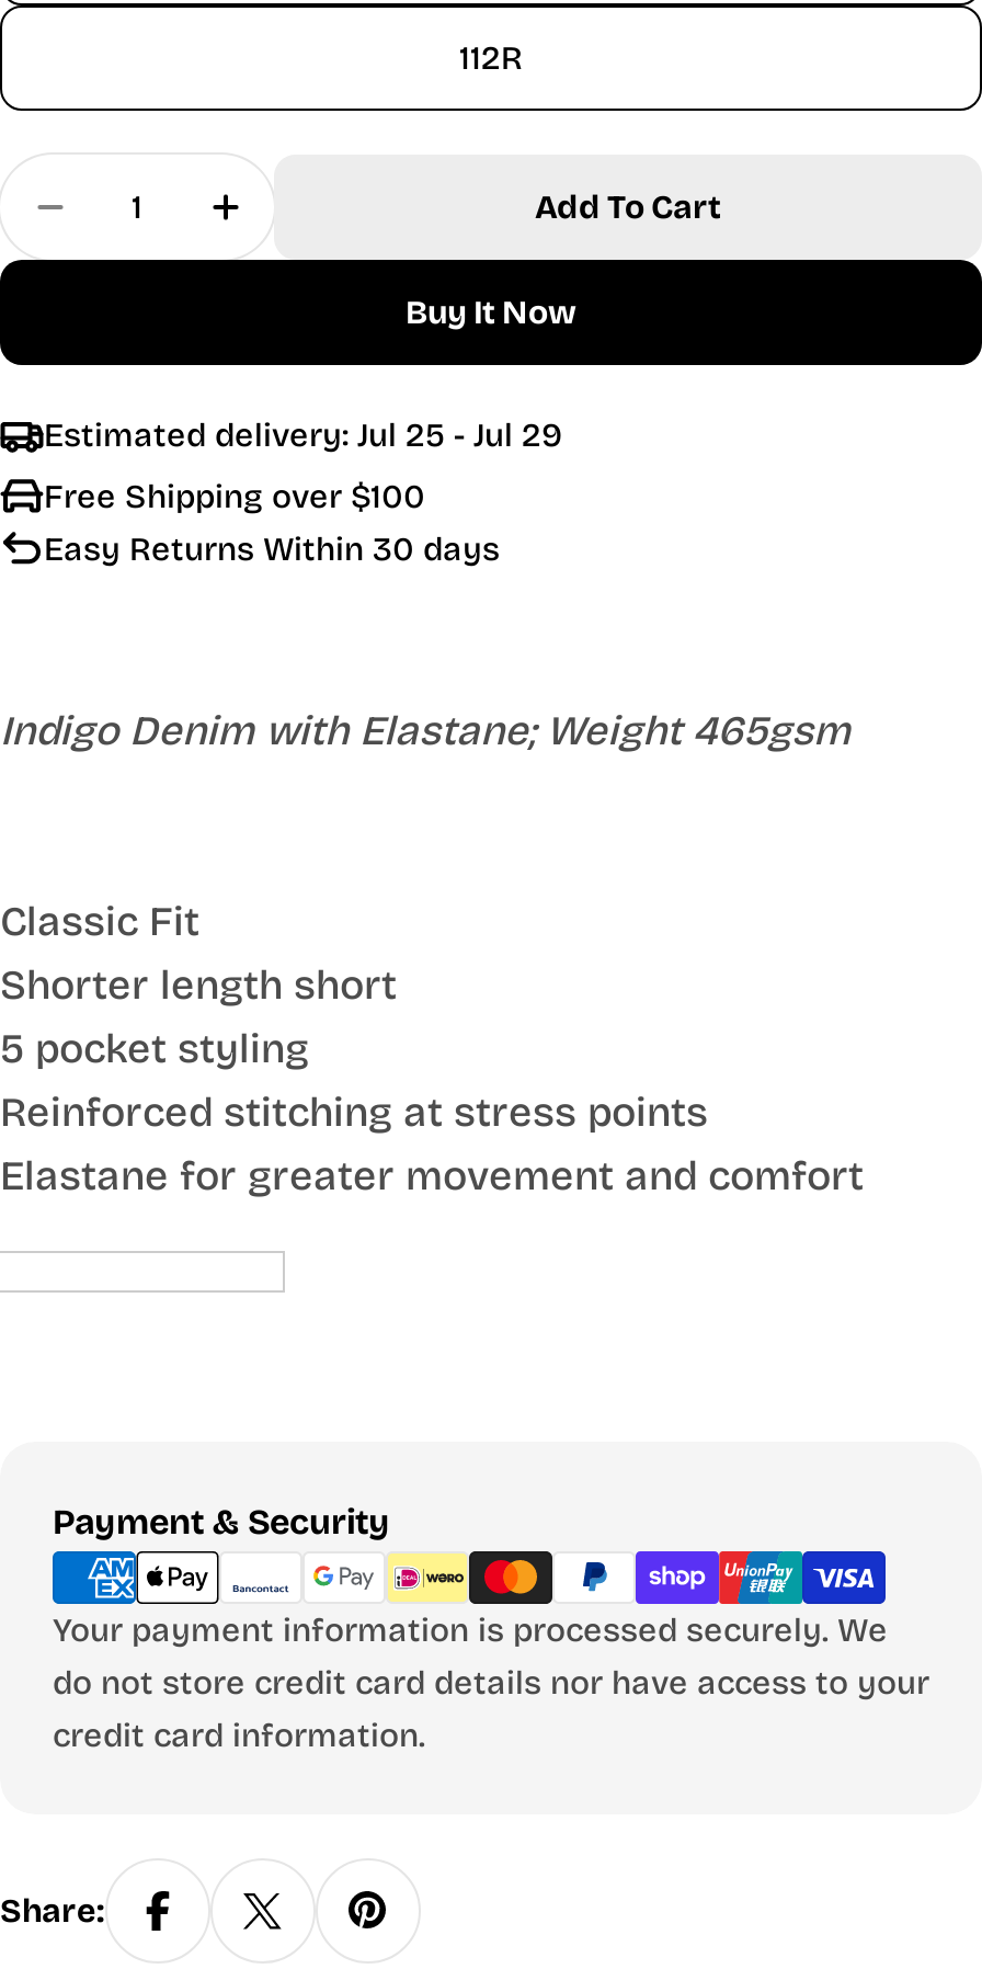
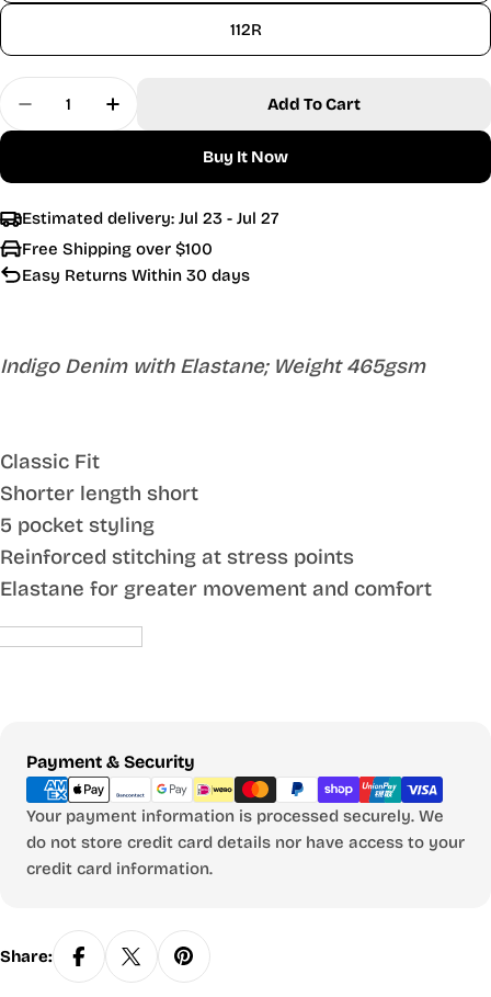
[44,417,563,456] Estimated delivery: Jul 25 - Jul 29 -> [22,208,278,228] Estimated delivery: Jul 23 - Jul 27

